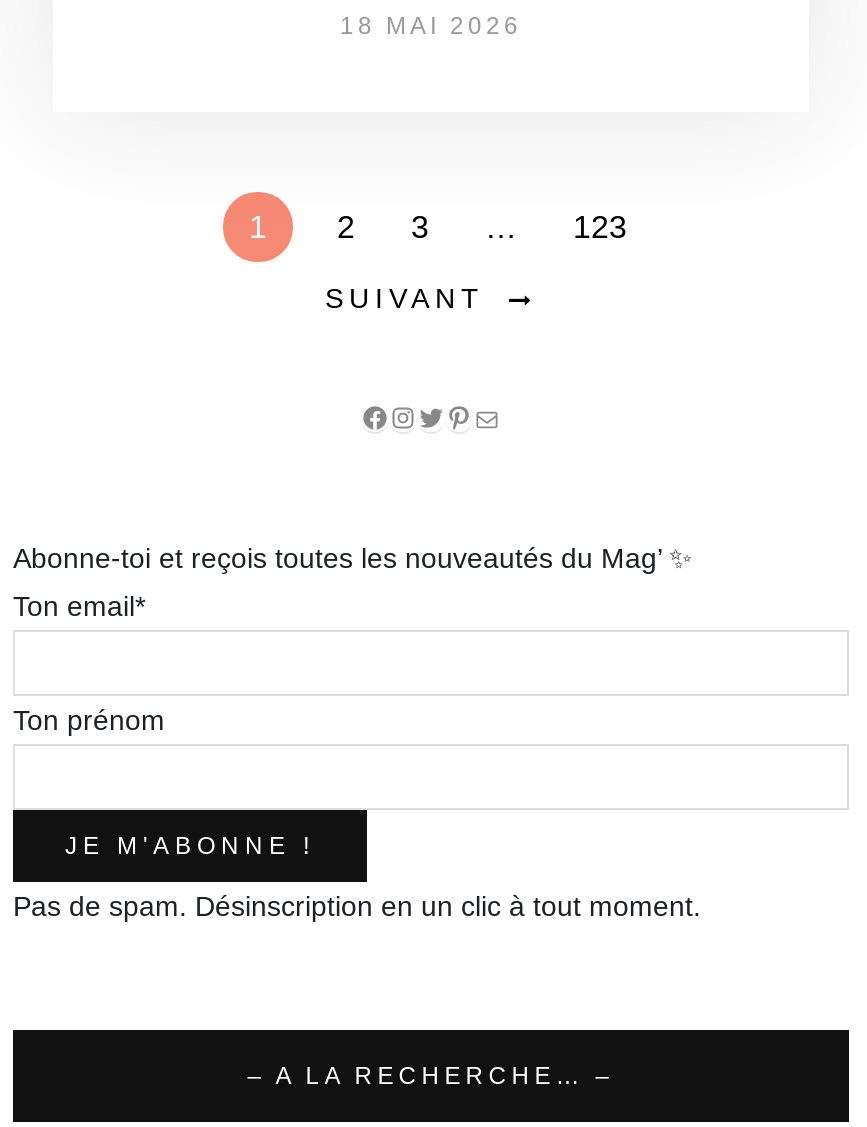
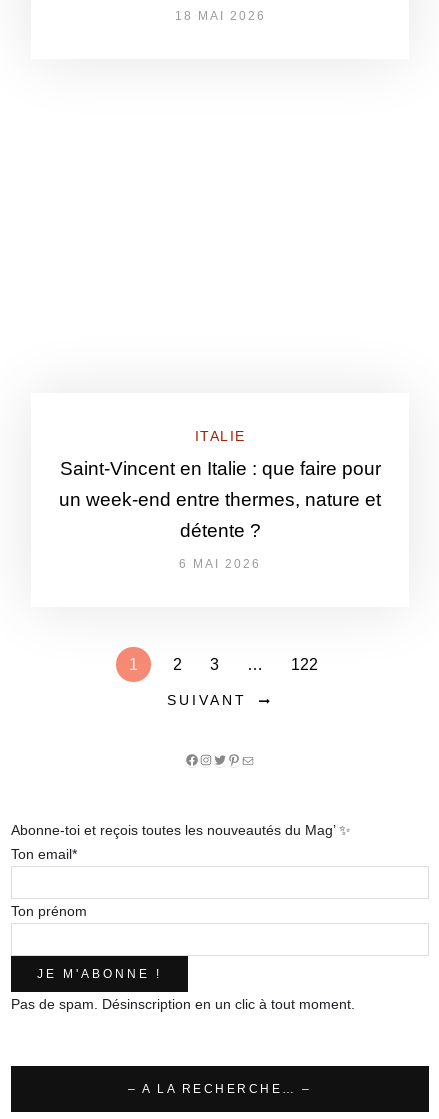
none -> [59,428,381,571] ITALIE | Saint-Vincent en Italie : que faire pour | un week-end entre thermes, nature et | détente ? | 6 MAI 2026
[573,210,627,244] 123 -> [291,656,318,673] 122

